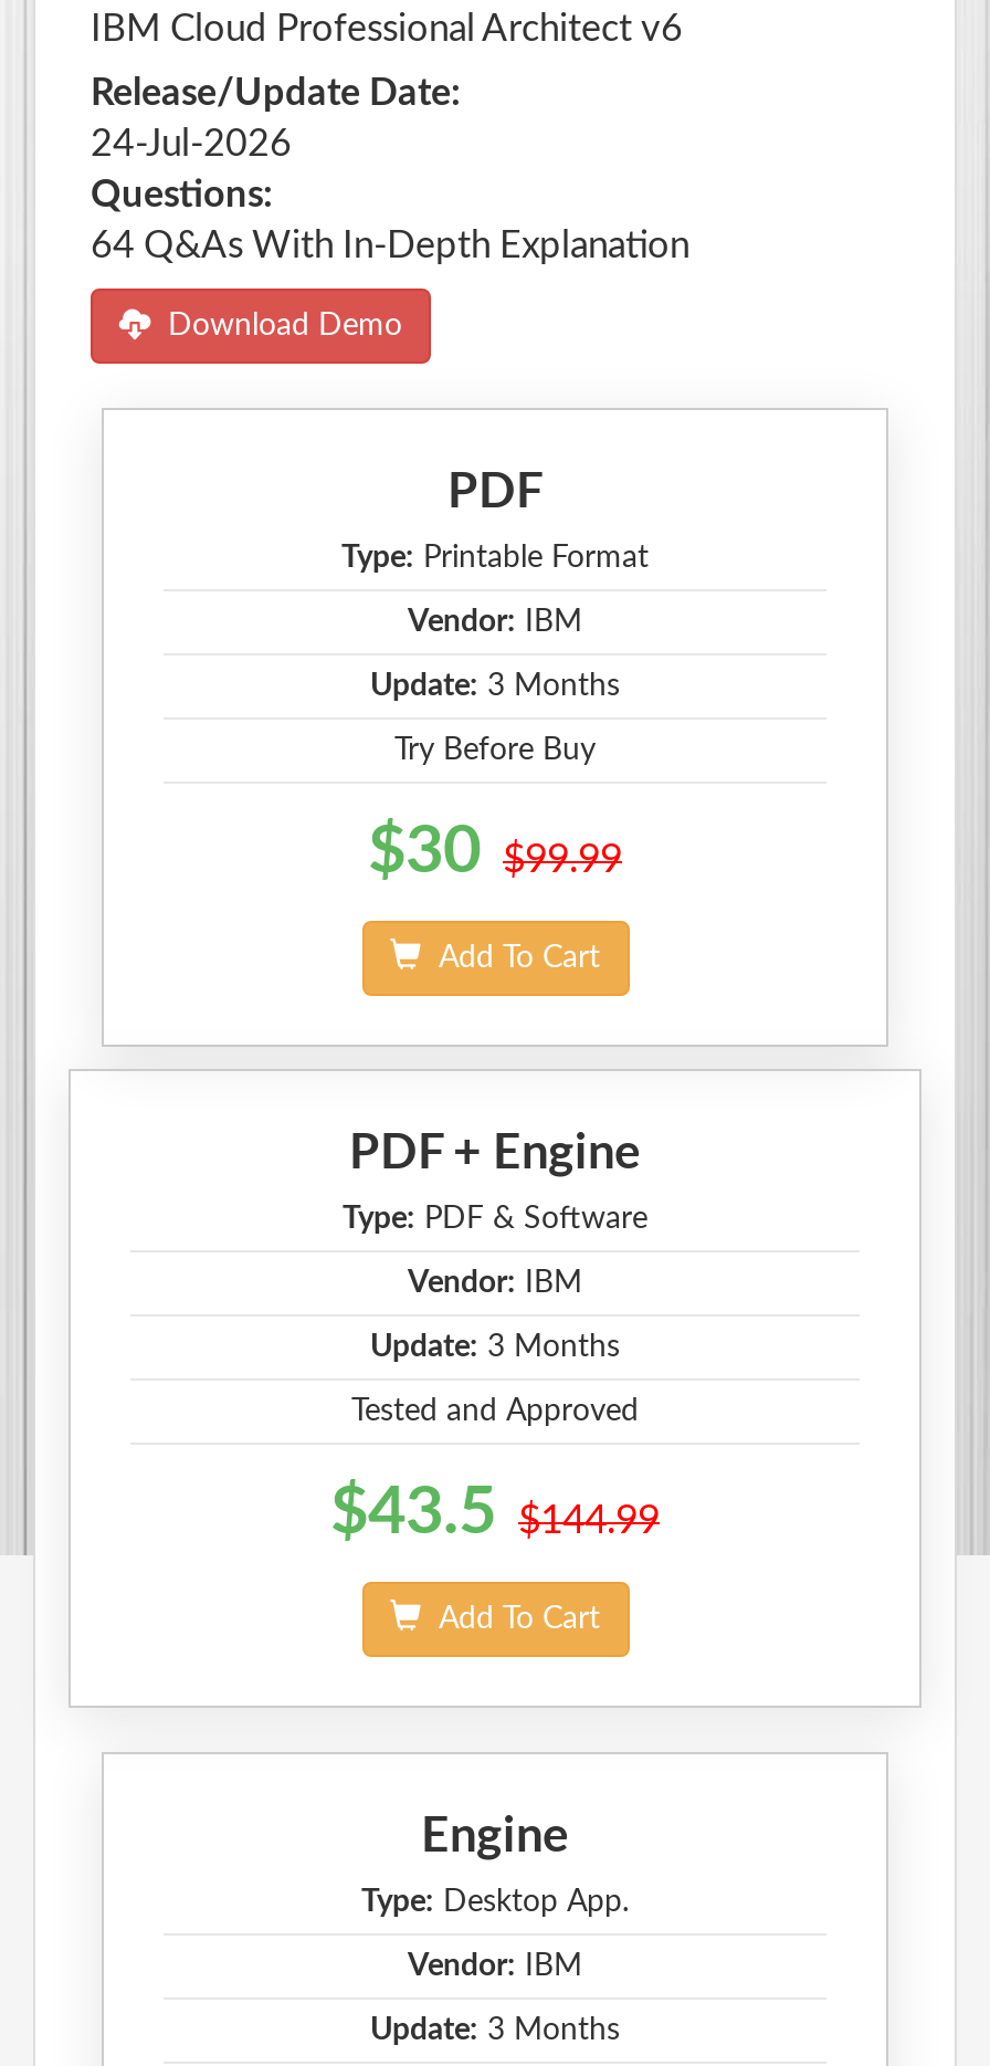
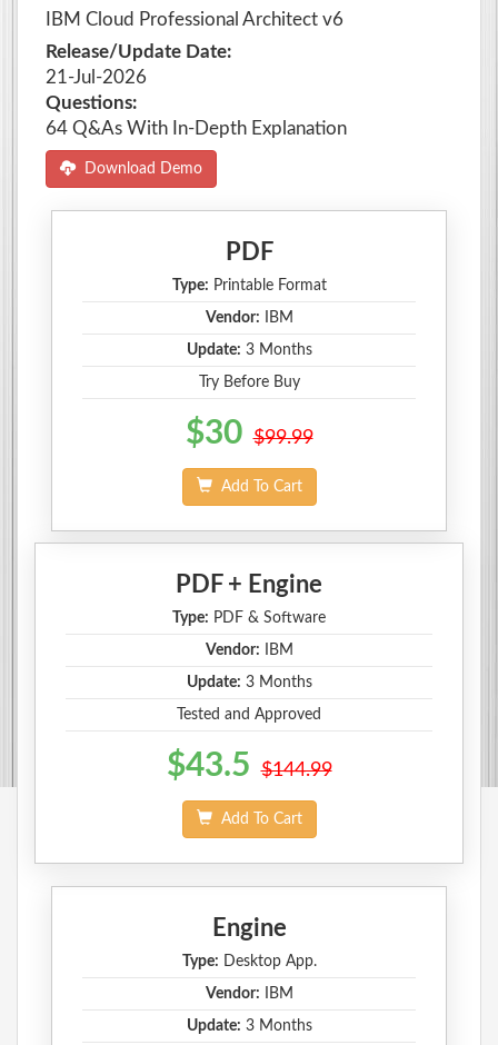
[91,124,292,162] 24-Jul-2026 -> [46,68,147,86] 21-Jul-2026

